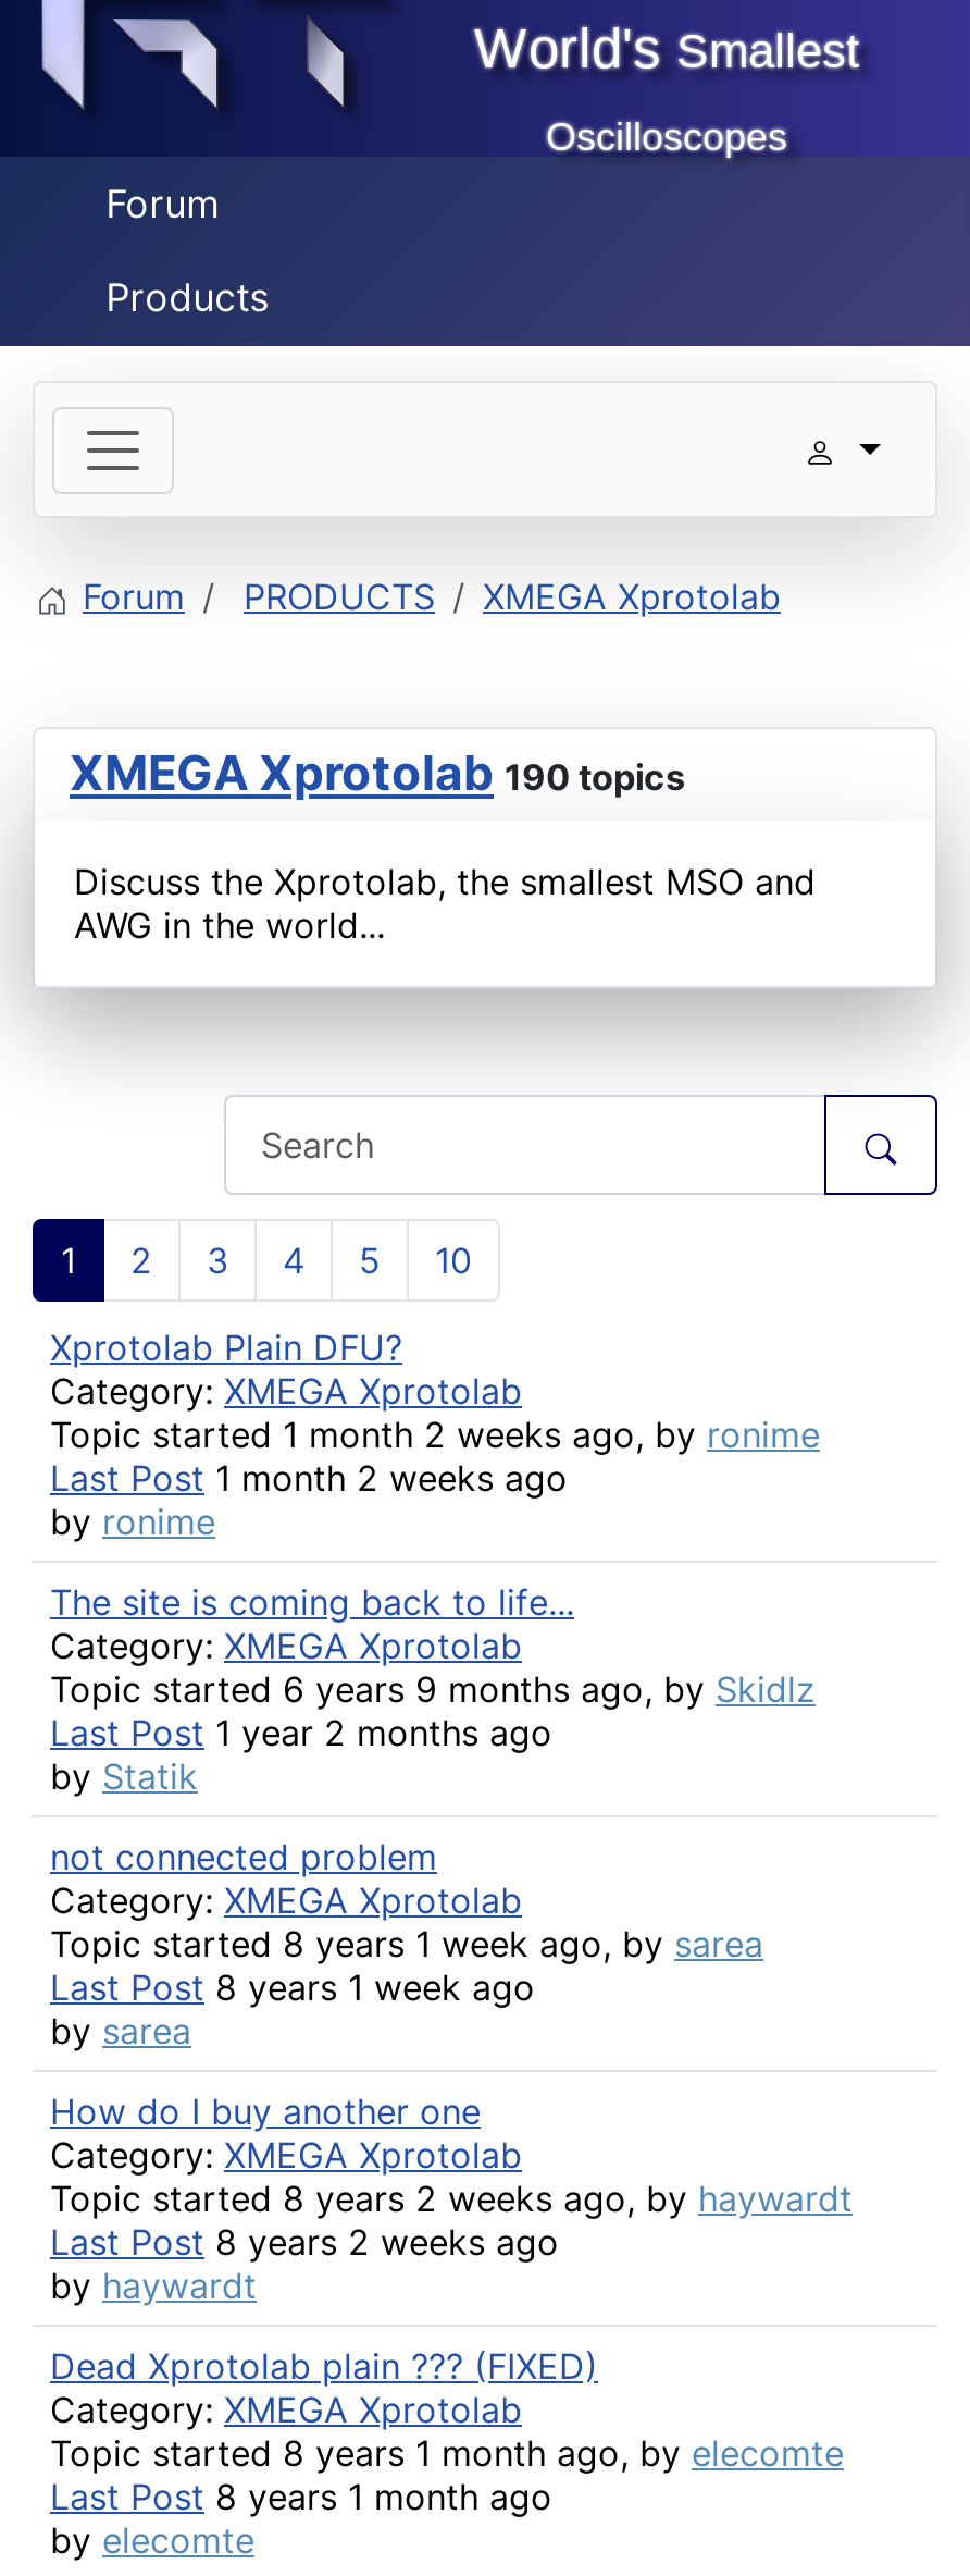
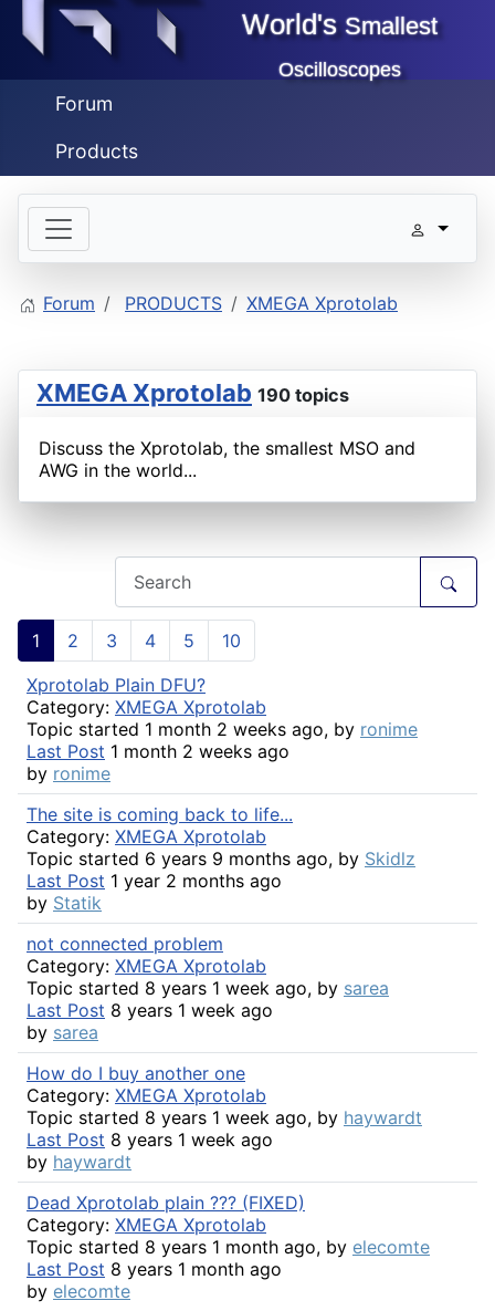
[50,2176,853,2219] Topic started 8 years 2 weeks ago, by haywardt -> [27,1106,422,1128] Topic started 8 years 1 week ago, by haywardt
[50,2219,559,2263] Last Post 8 years 2 weeks ago -> [27,1128,273,1150] Last Post 8 years 1 week ago

